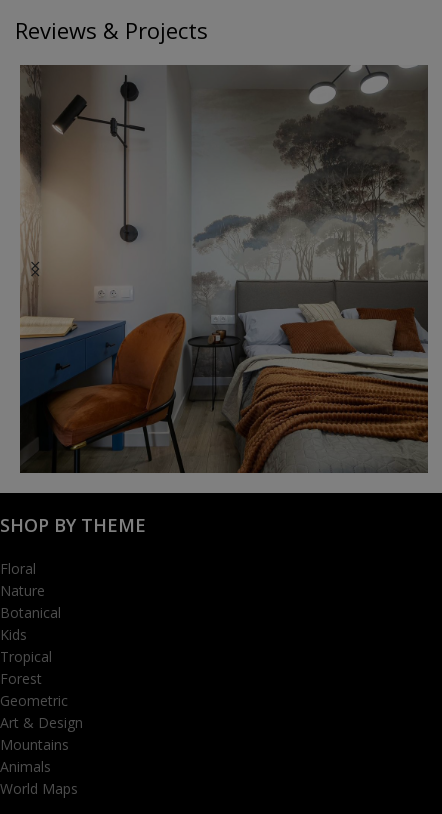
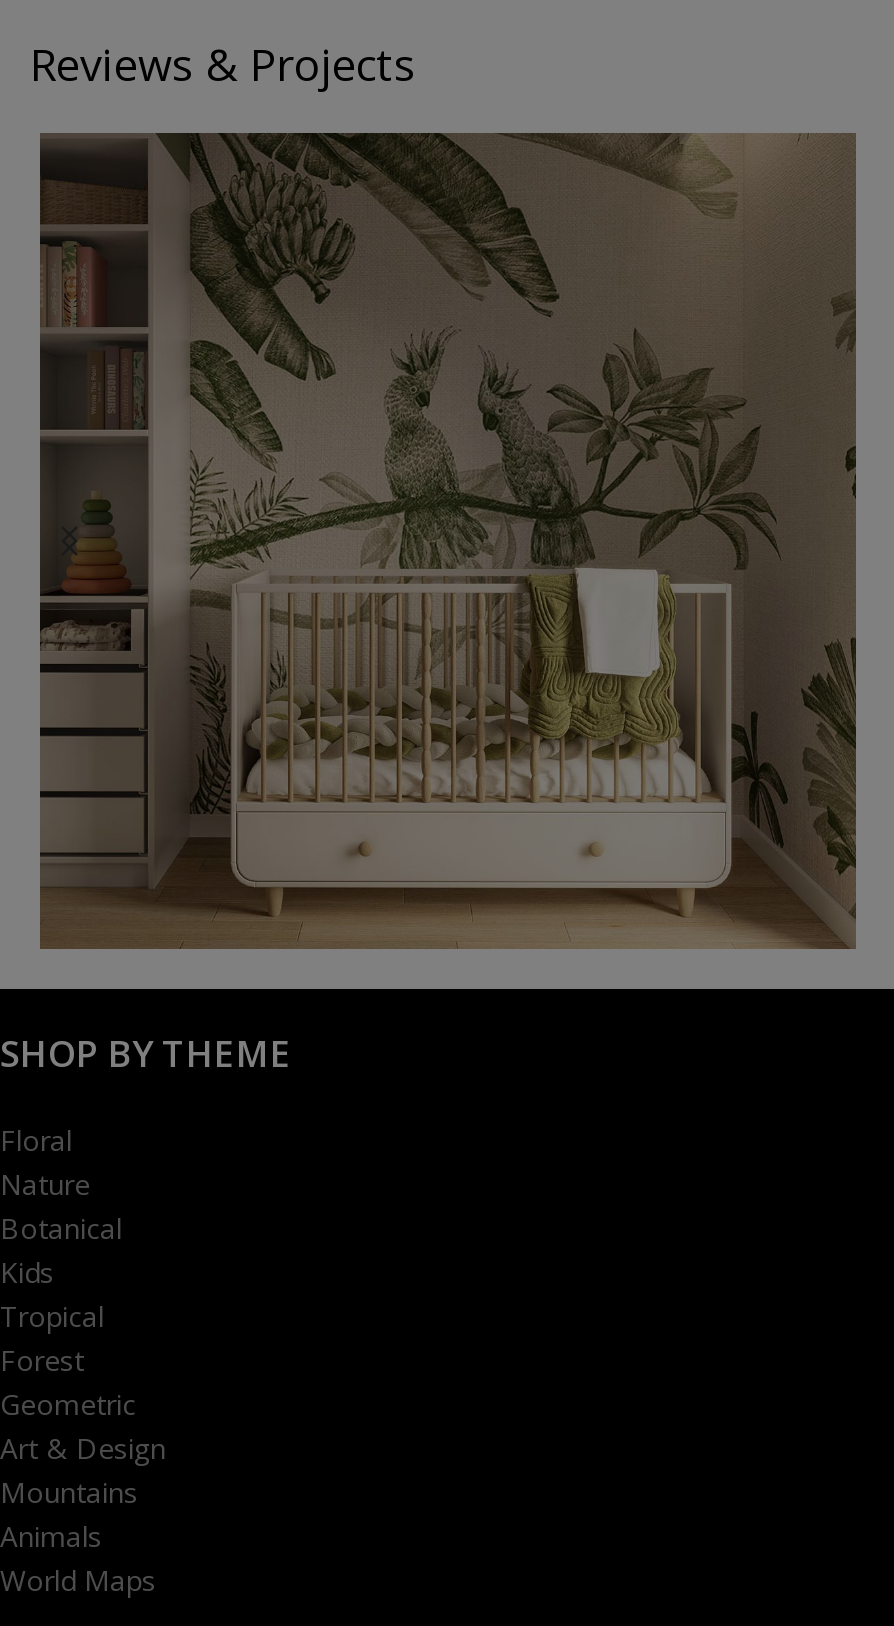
[19,65,429,474] [image] -> [38,131,856,951] [image]

